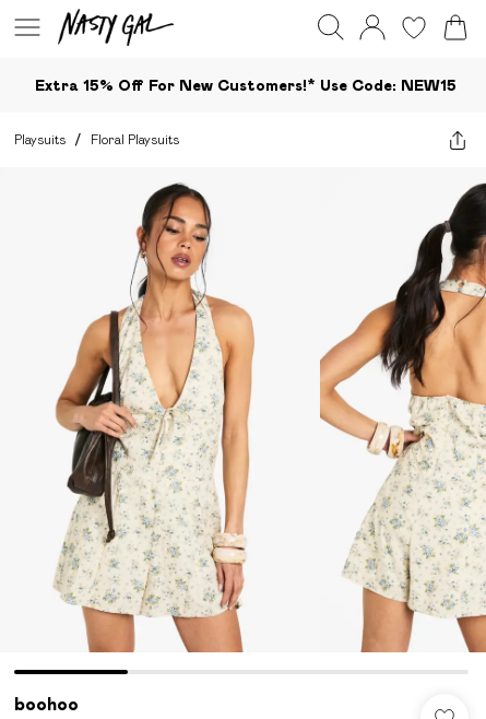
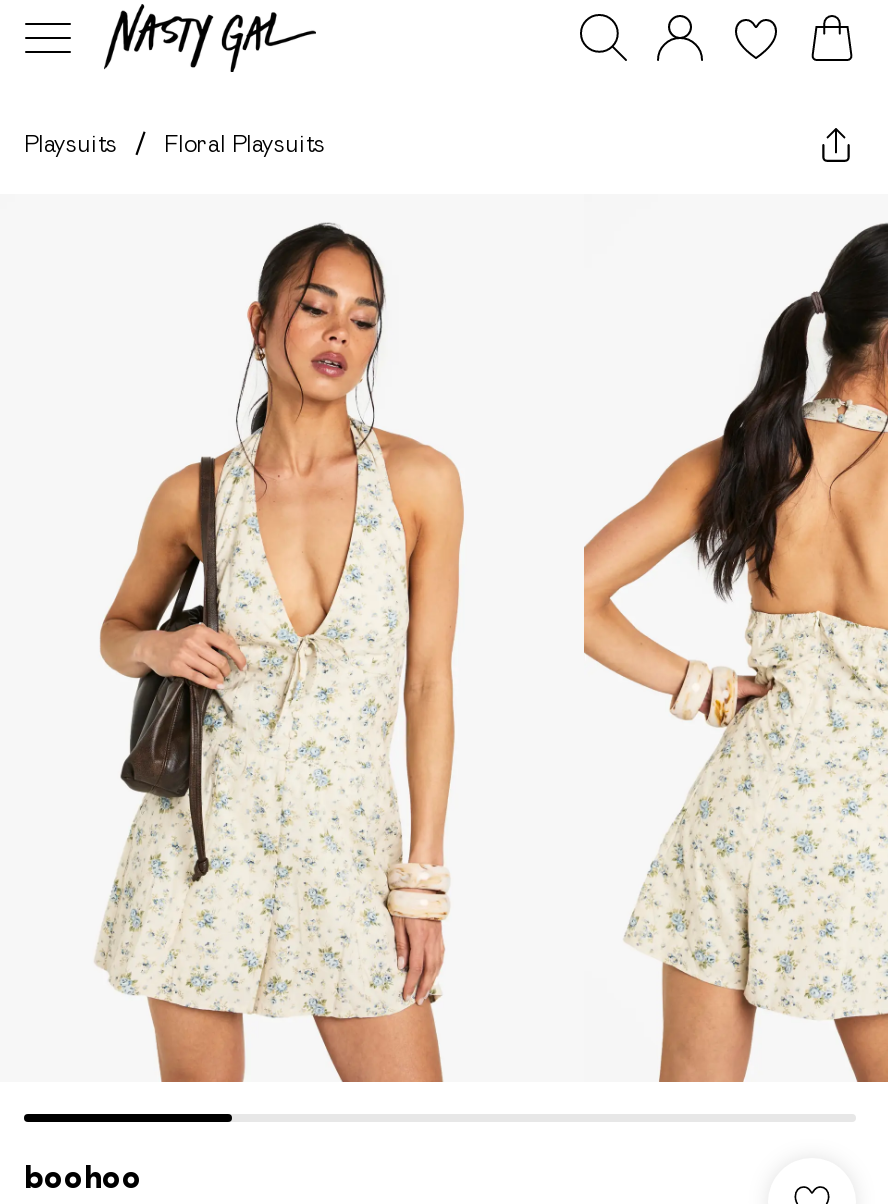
[35,76,457,93] Extra 15% Off For New Customers!* Use Code: NEW15 -> none

